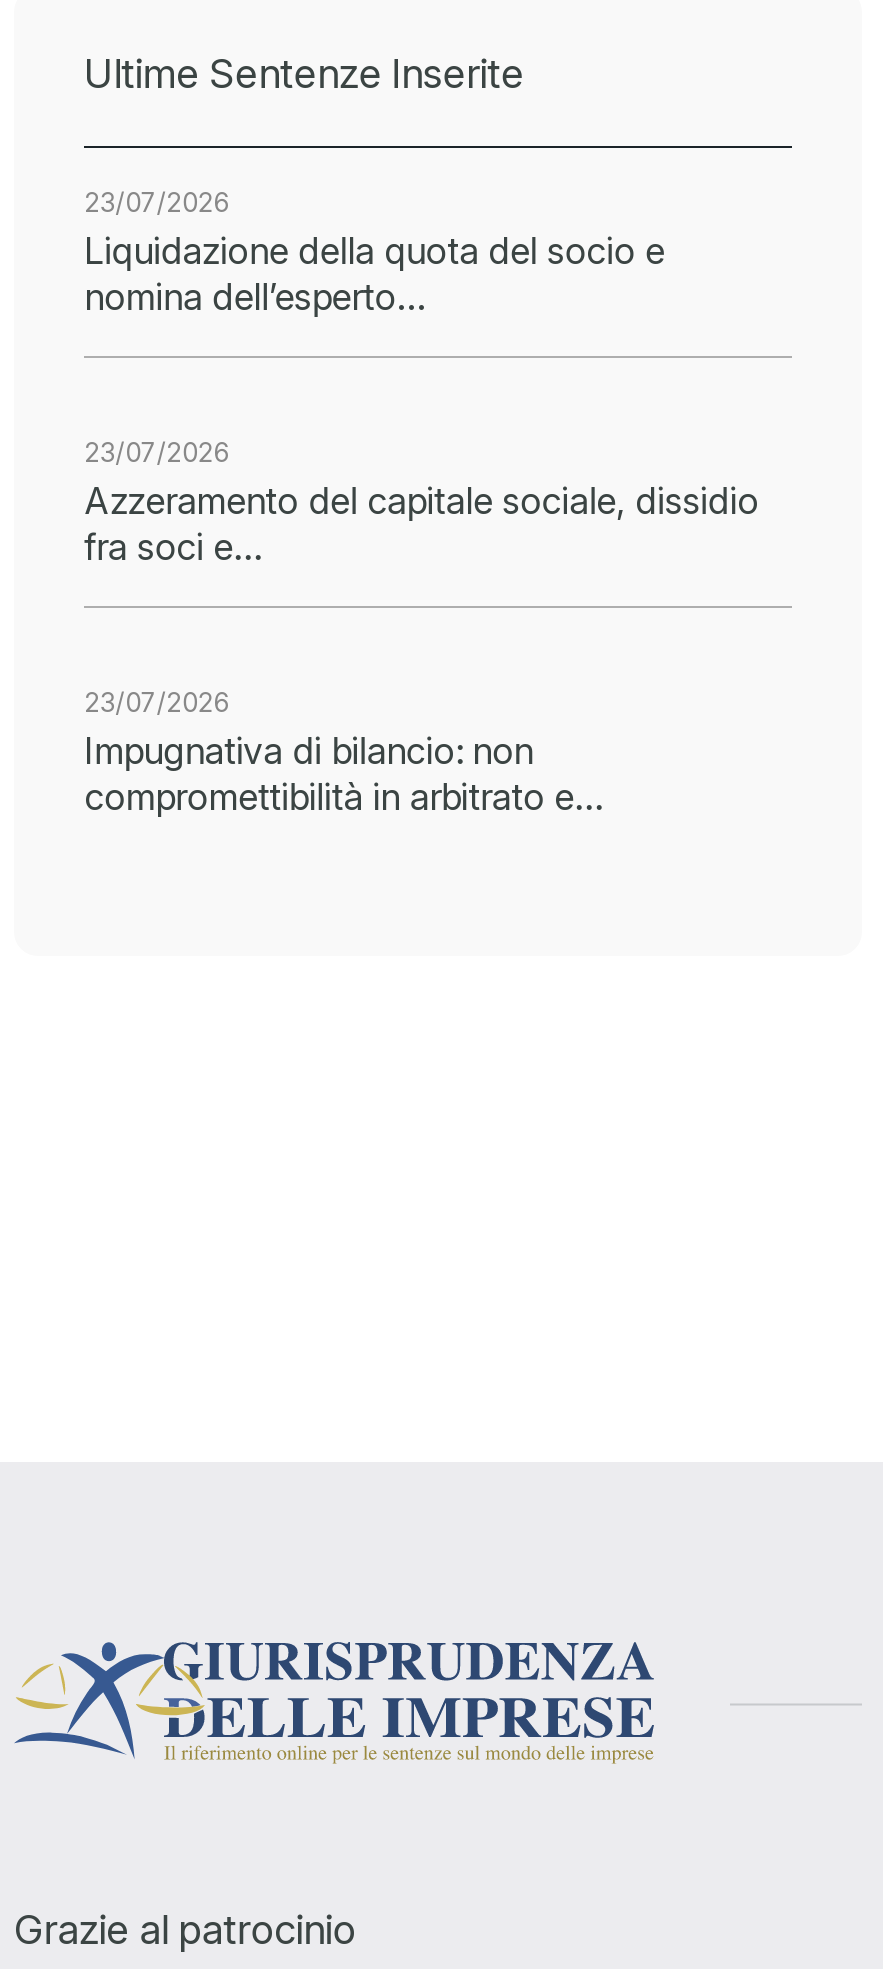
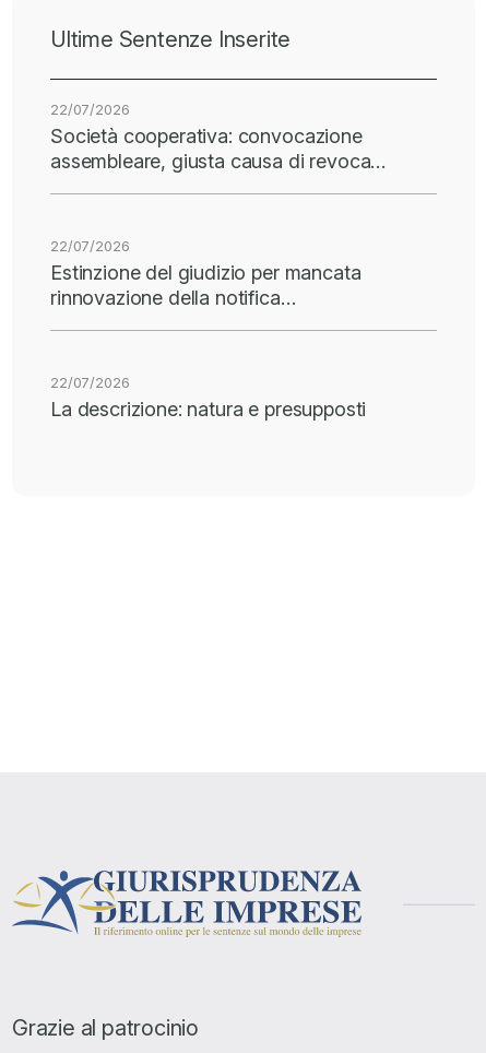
[84,186,664,318] 23/07/2026 | Liquidazione della quota del socio e | nomina dell’esperto… -> [50,101,386,173] 22/07/2026 | Società cooperativa: convocazione | assembleare, giusta causa di revoca…
[84,436,759,568] 23/07/2026 | Azzeramento del capitale sociale, dissidio | fra soci e… -> [50,237,361,309] 22/07/2026 | Estinzione del giudizio per mancata | rinnovazione della notifica…
[84,686,601,818] 23/07/2026 | Impugnativa di bilancio: non | compromettibilità in arbitrato e… -> [50,374,366,421] 22/07/2026 | La descrizione: natura e presupposti

